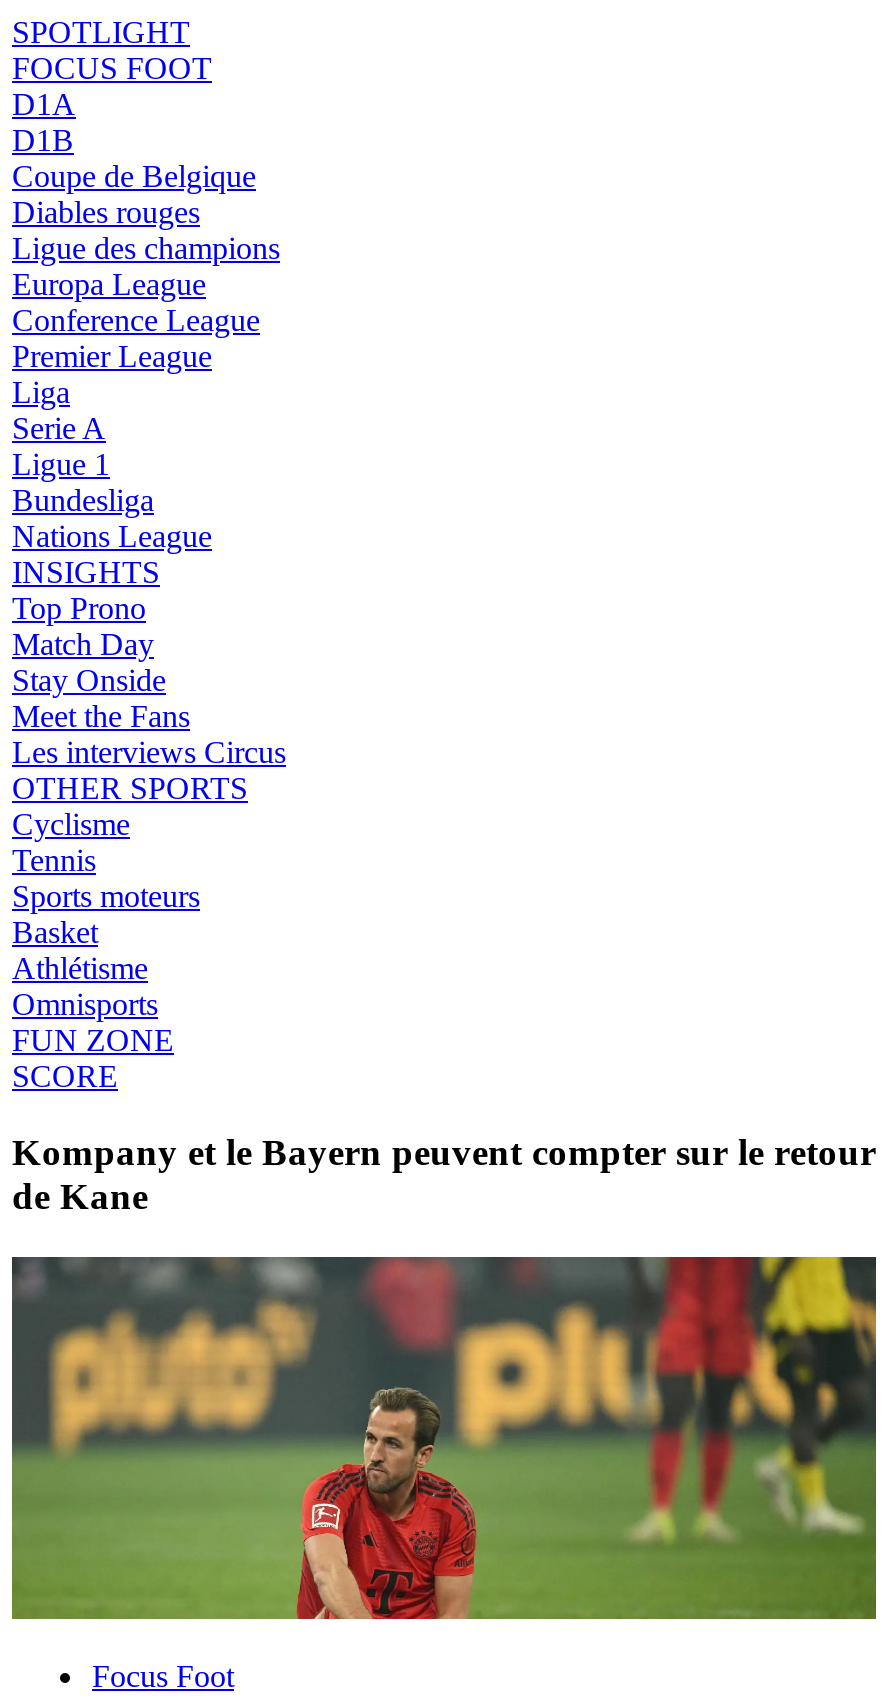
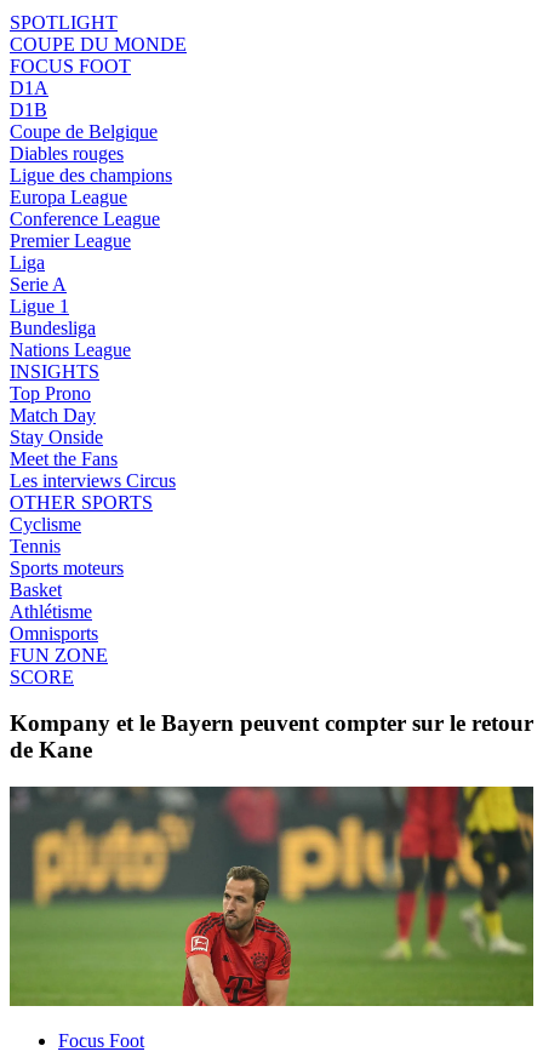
none -> [10,33,187,54] COUPE DU MONDE

